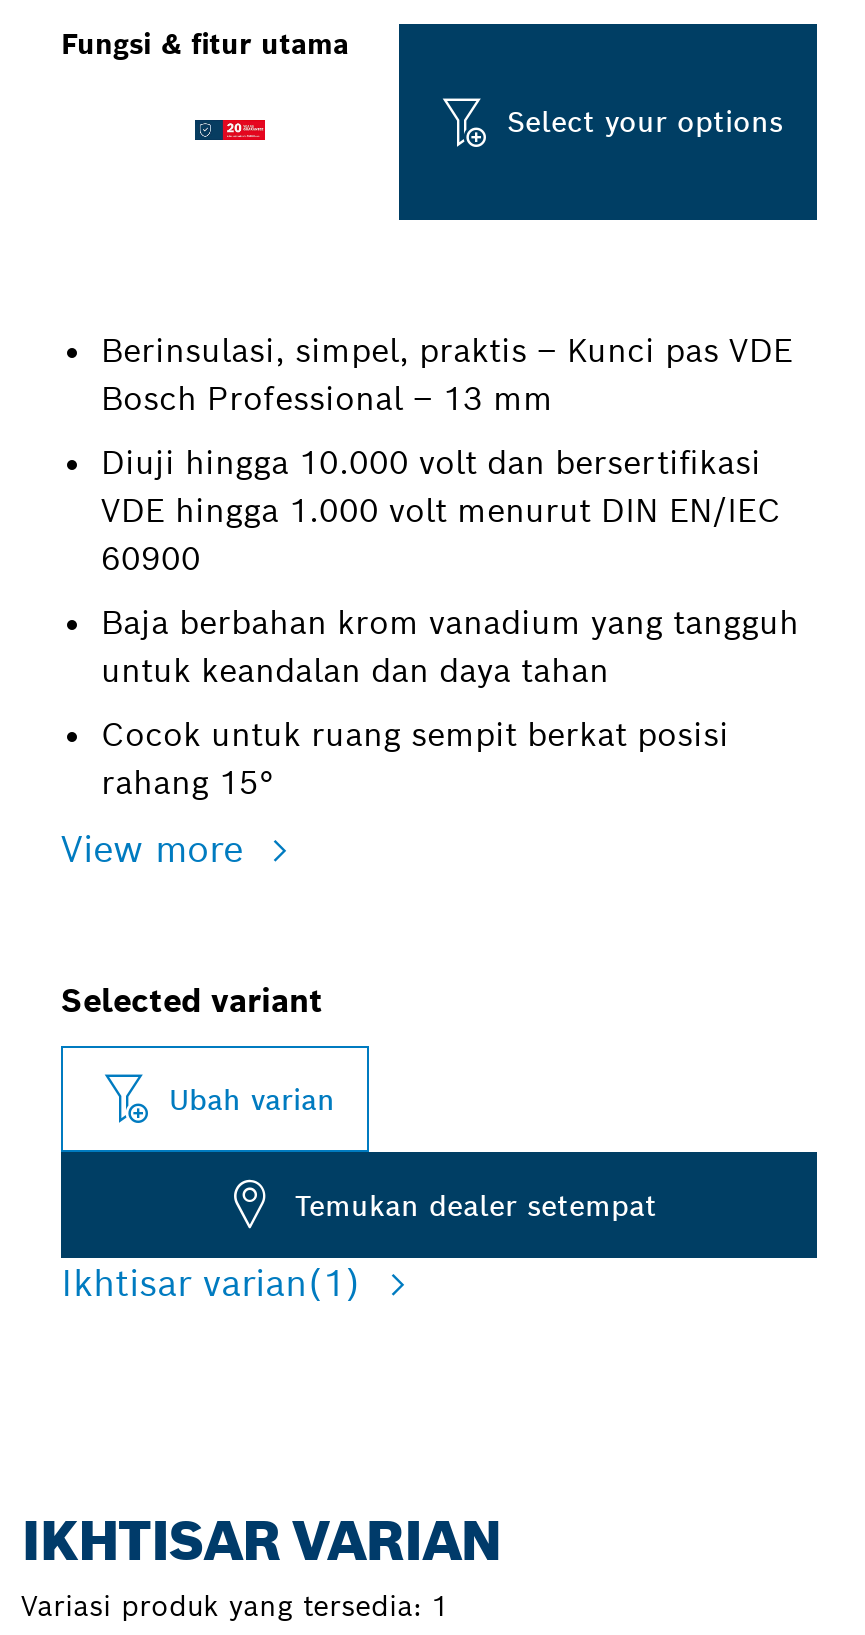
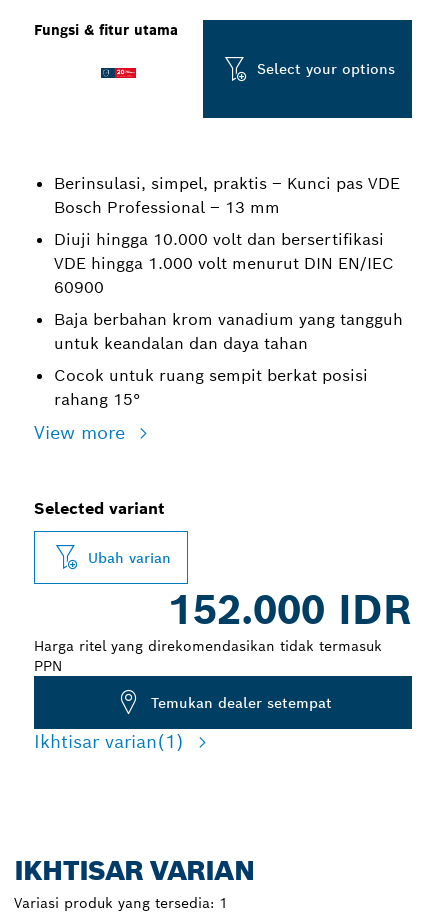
none -> [34,585,412,675] 152.000 IDR | Harga ritel yang direkomendasikan tidak termasuk | PPN

